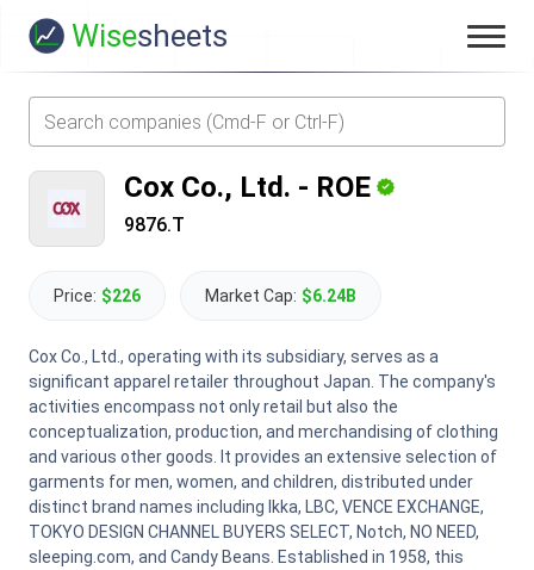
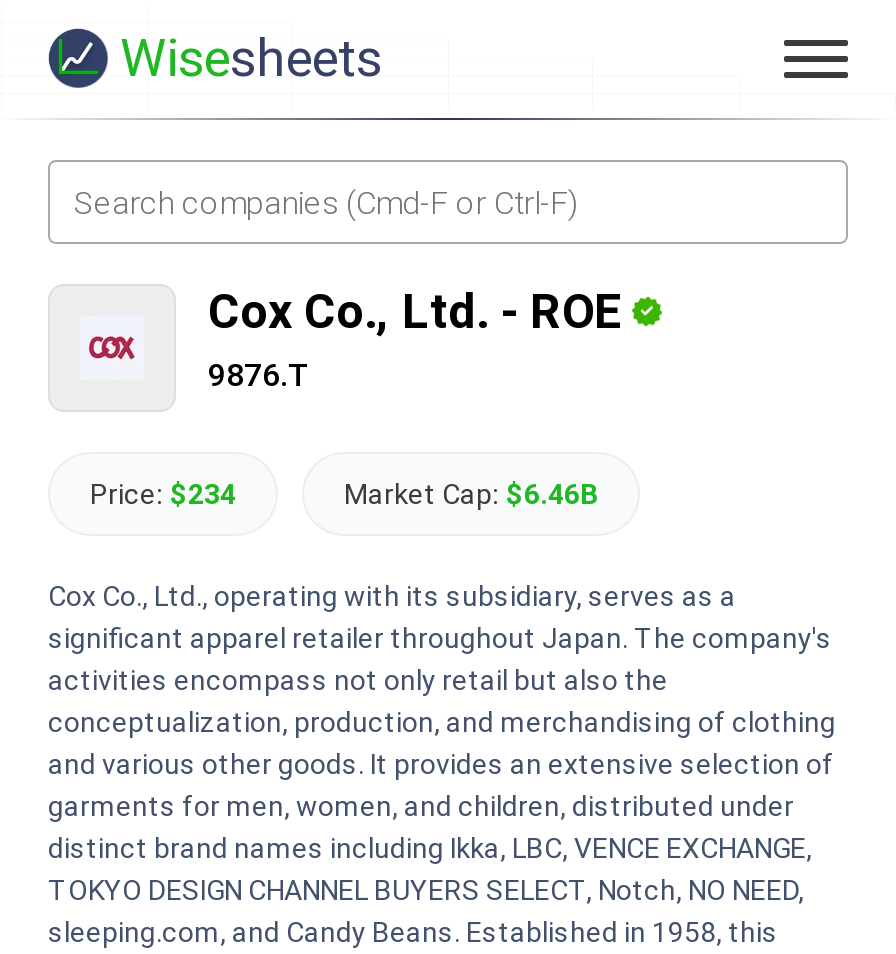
[54,286,141,305] Price: $226 -> [90,478,236,510] Price: $234
[205,286,356,305] Market Cap: $6.24B -> [344,478,598,510] Market Cap: $6.46B

